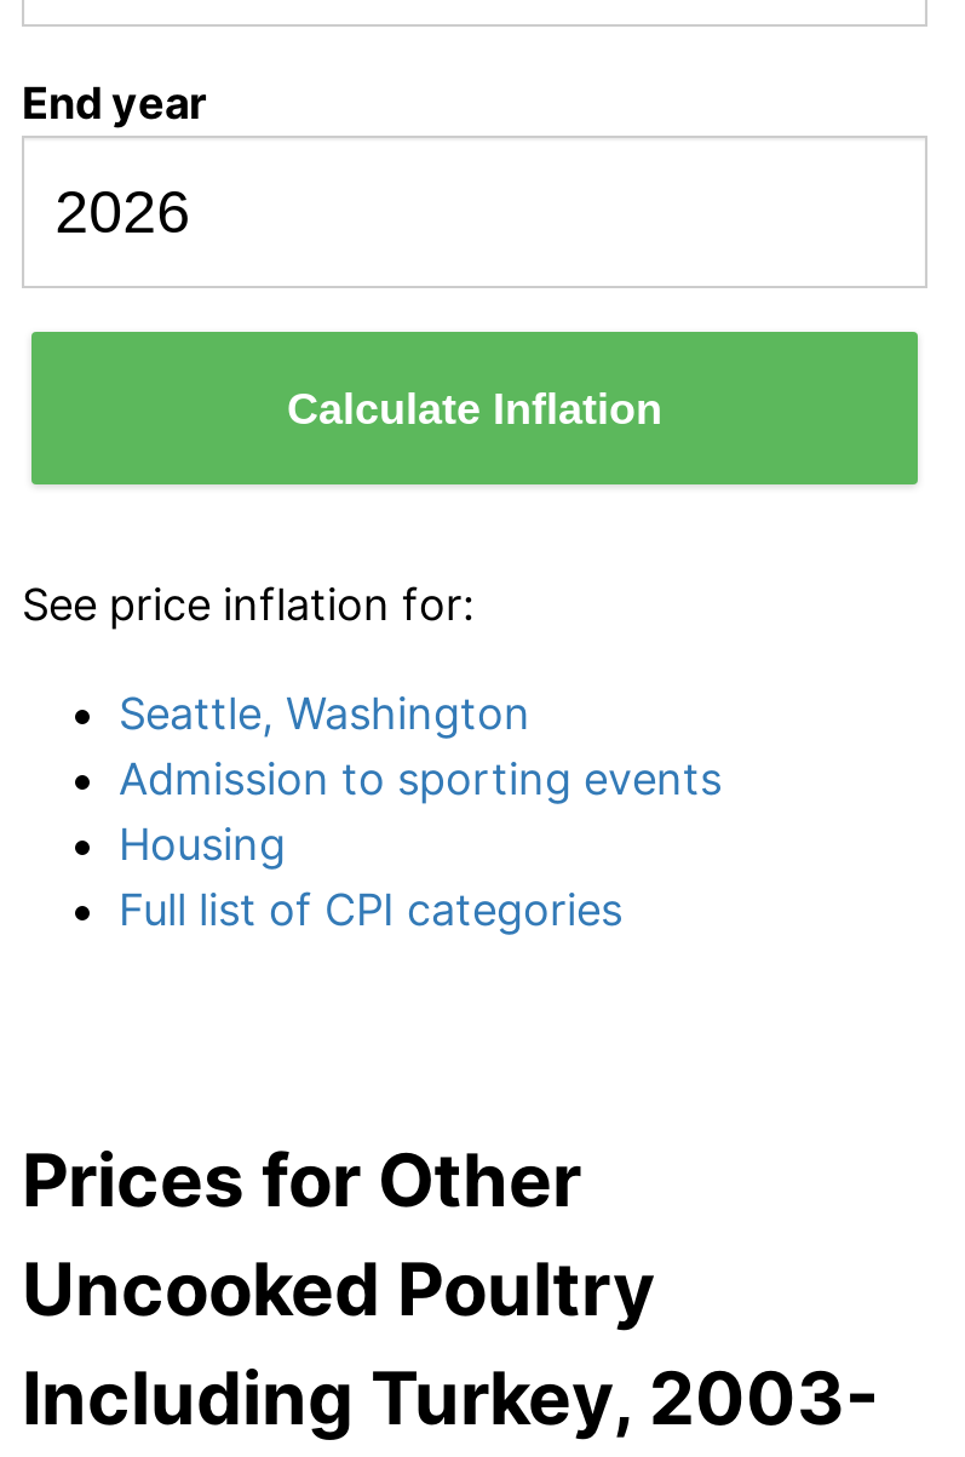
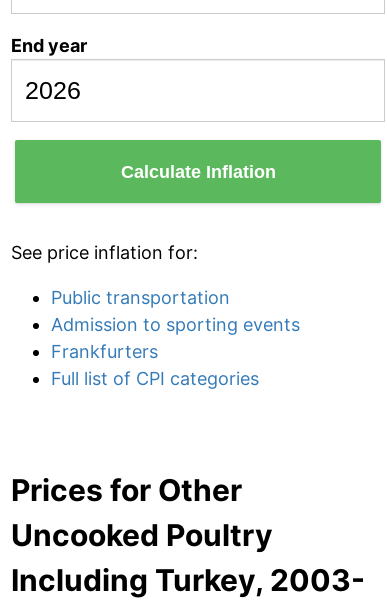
[119,688,530,739] Seattle, Washington -> [51,287,230,308] Public transportation
[119,819,286,870] Housing -> [51,341,158,362] Frankfurters

